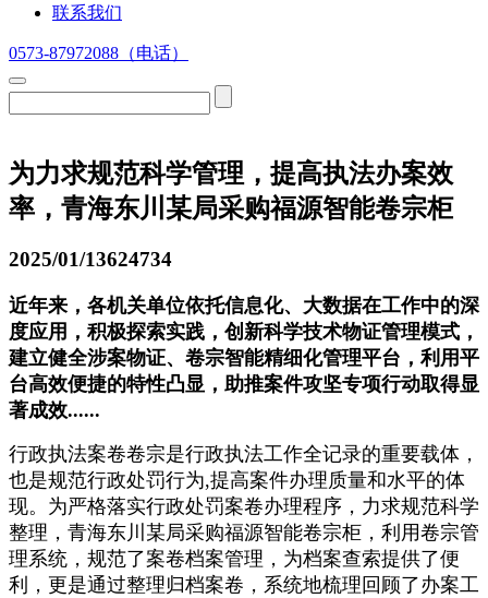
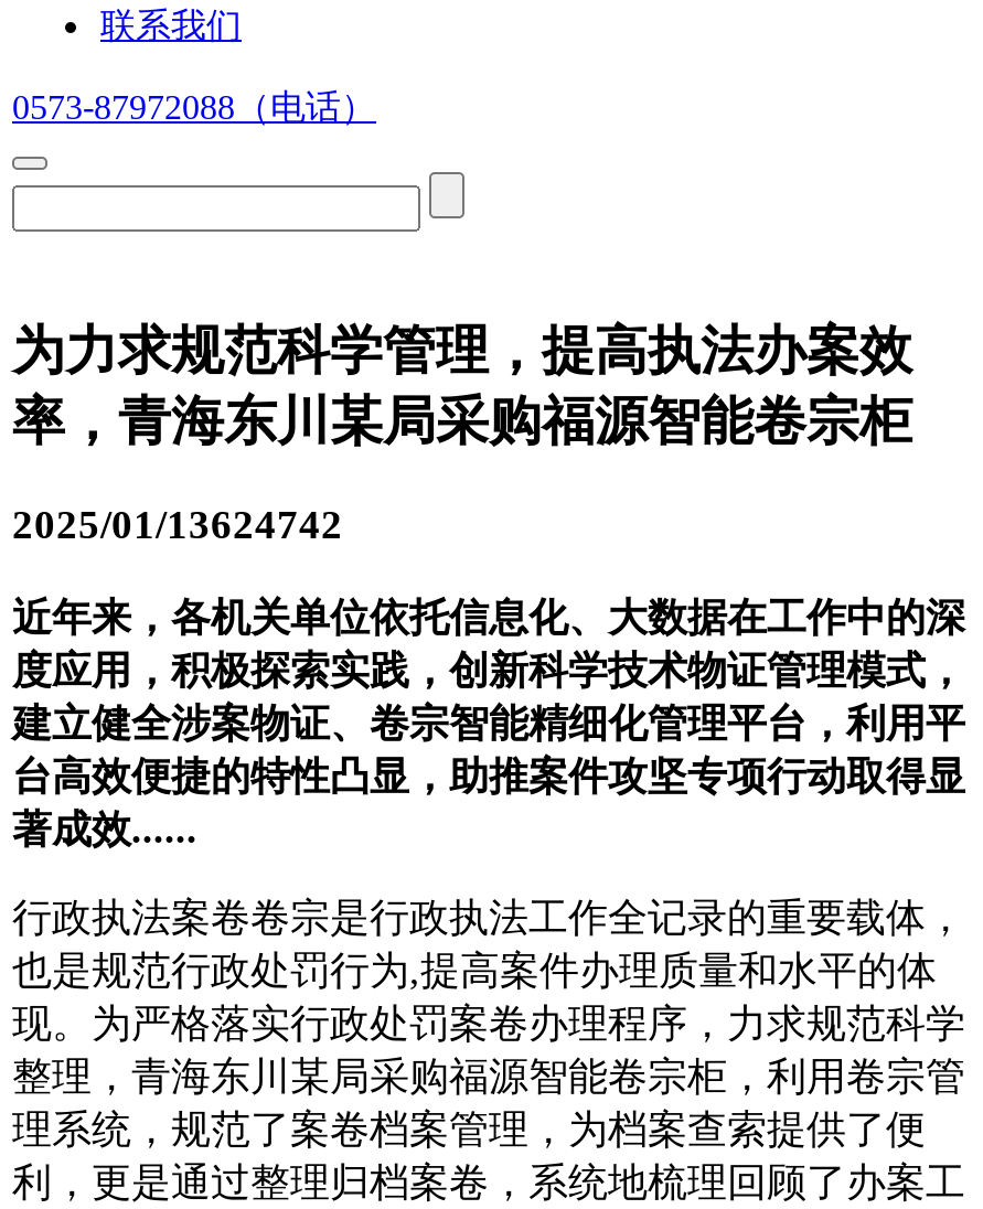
[9,247,172,270] 2025/01/13624734 -> [12,500,343,547] 2025/01/13624742

